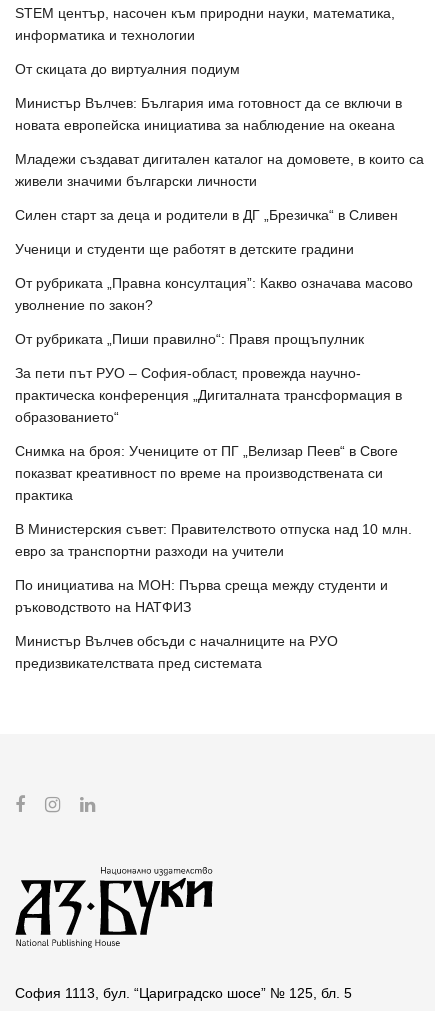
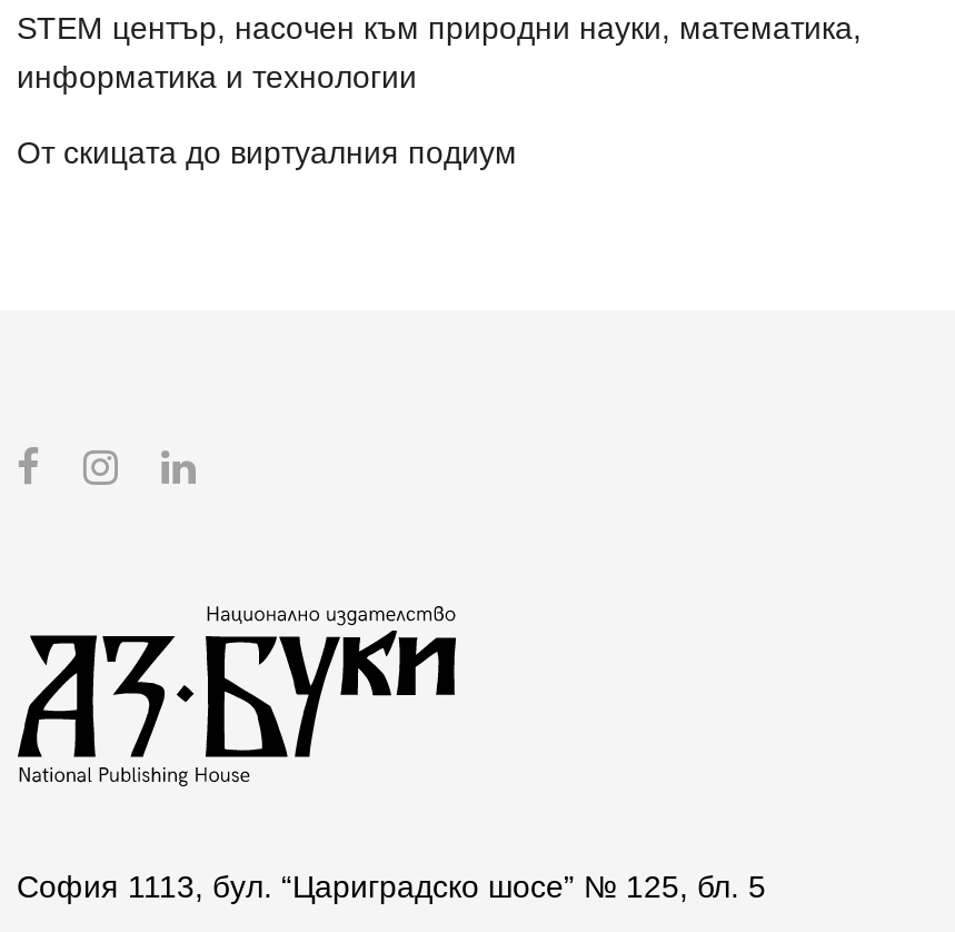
[15,95,424,671] Министър Вълчев: България има готовност да се включи в | новата европейска инициатива за наблюдение на океана | Младежи създават дигитален каталог на домовете, в които са | живели значими български личности | Силен старт за деца и родители в ДГ „Брезичка“ в Сливен | Ученици и студенти ще работят в детските градини | От рубриката „Правна консултация”: Какво означава масово | уволнение по закон? | От рубриката „Пиши правилно“: Правя прощъпулник | За пети път РУО – София-област, провежда научно- | практическа конференция „Дигиталната трансформация в | образованието“ | Снимка на броя: Учениците от ПГ „Велизар Пеев“ в Своге | показват креативност по време на производствената си | практика | В Министерския съвет: Правителството отпуска над 10 млн. | евро за транспортни разходи на учители | По инициатива на МОН: Първа среща между студенти и | ръководството на НАТФИЗ | Министър Вълчев обсъди с началниците на РУО | предизвикателствата пред системата -> none

